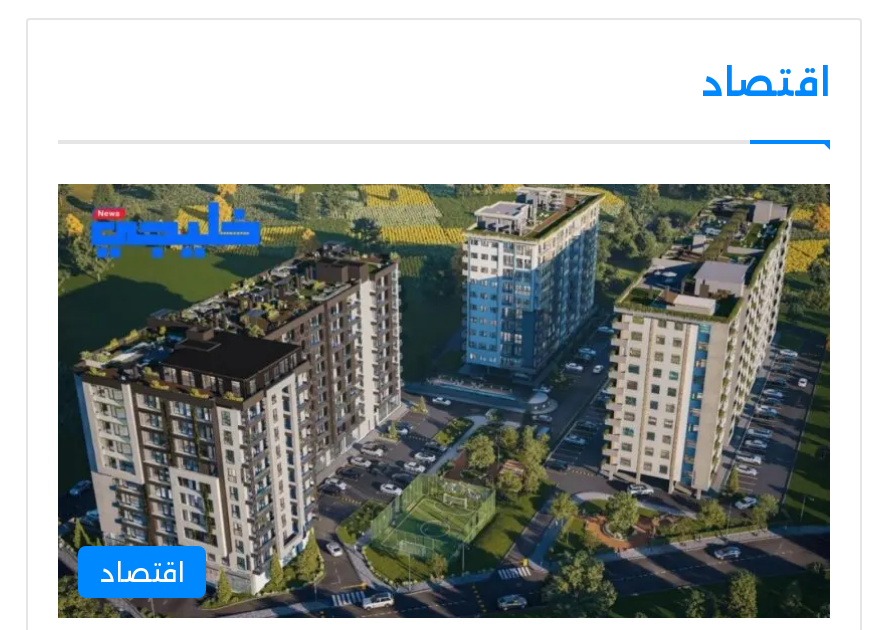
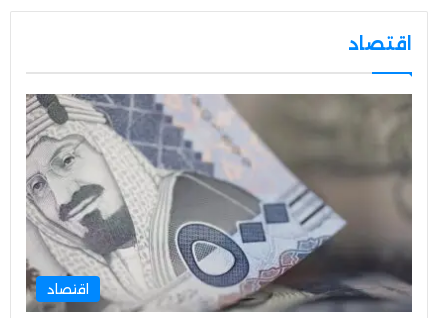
[56,183,832,621] [image] -> [25,93,413,313] [image]

